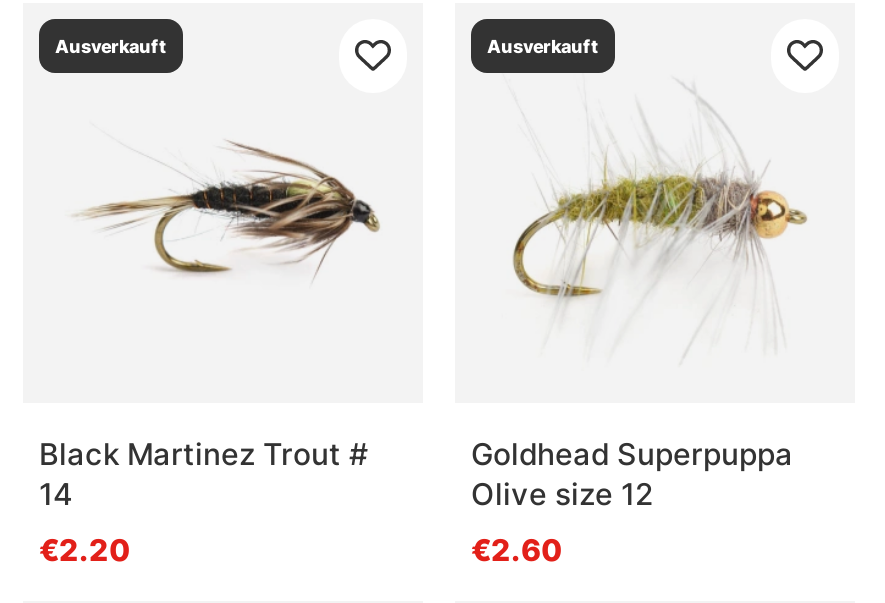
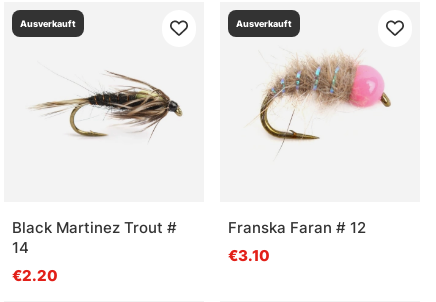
[511,111,809,303] [image] -> [249,54,395,151] [image]
[471,435,793,513] Goldhead Superpuppa | Olive size 12 -> [228,218,366,237] Franska Faran # 12
[471,531,563,569] €2.60 -> [228,246,270,265] €3.10

